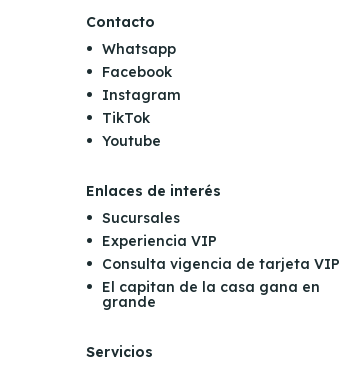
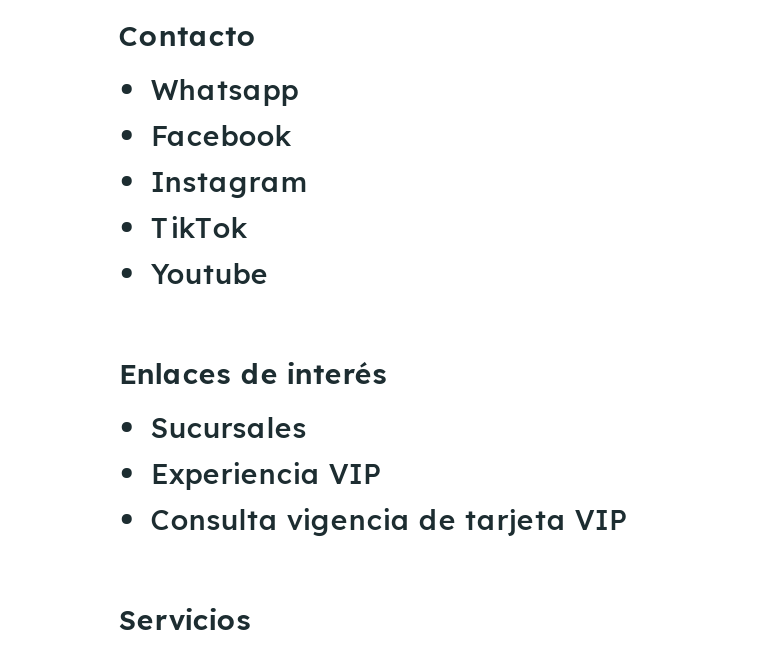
[102,278,320,311] El capitan de la casa gana en | grande -> none

